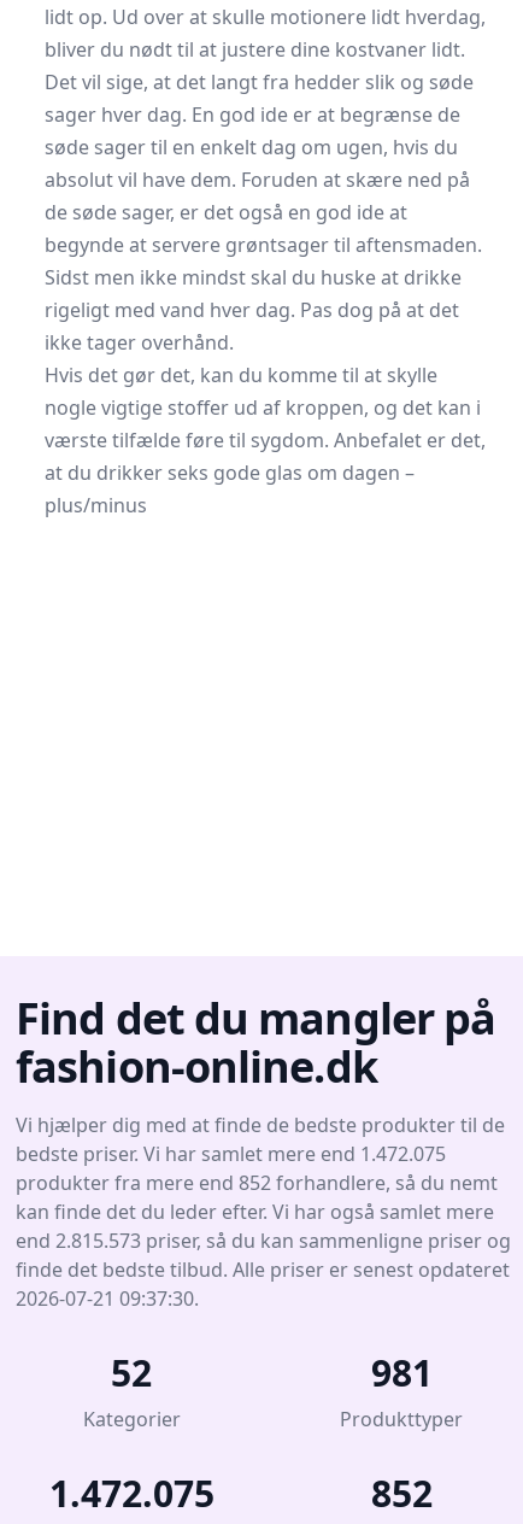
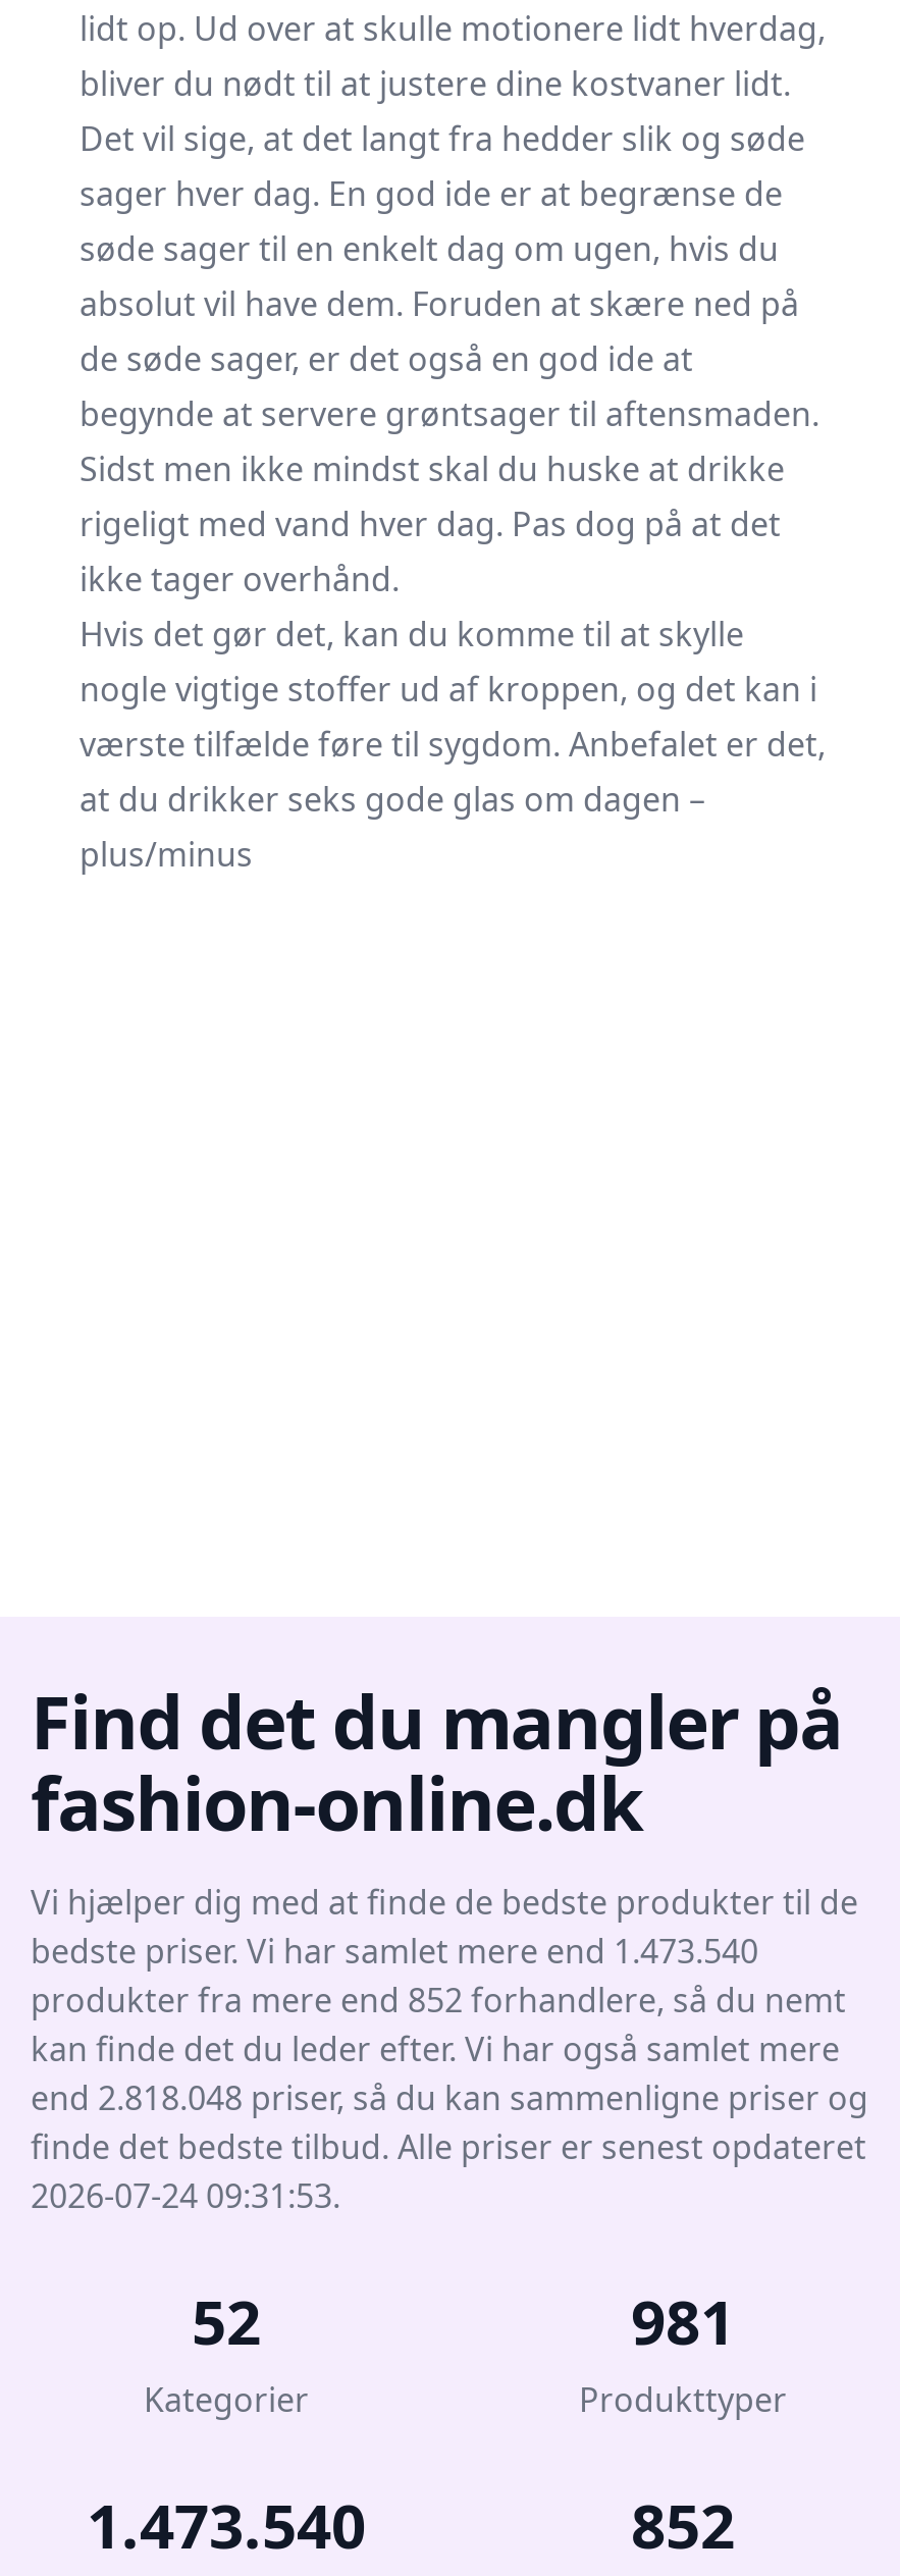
[16,1141,446,1167] bedste priser. Vi har samlet mere end 1.472.075 -> [31,1929,758,1974] bedste priser. Vi har samlet mere end 1.473.540
[16,1227,511,1254] end 2.815.573 priser, så du kan sammenligne priser og -> [31,2075,868,2120] end 2.818.048 priser, så du kan sammenligne priser og
[16,1285,199,1312] 2026-07-21 09:37:30. -> [31,2173,340,2218] 2026-07-24 09:31:53.
[49,1469,214,1518] 1.472.075 -> [87,2483,366,2567] 1.473.540

